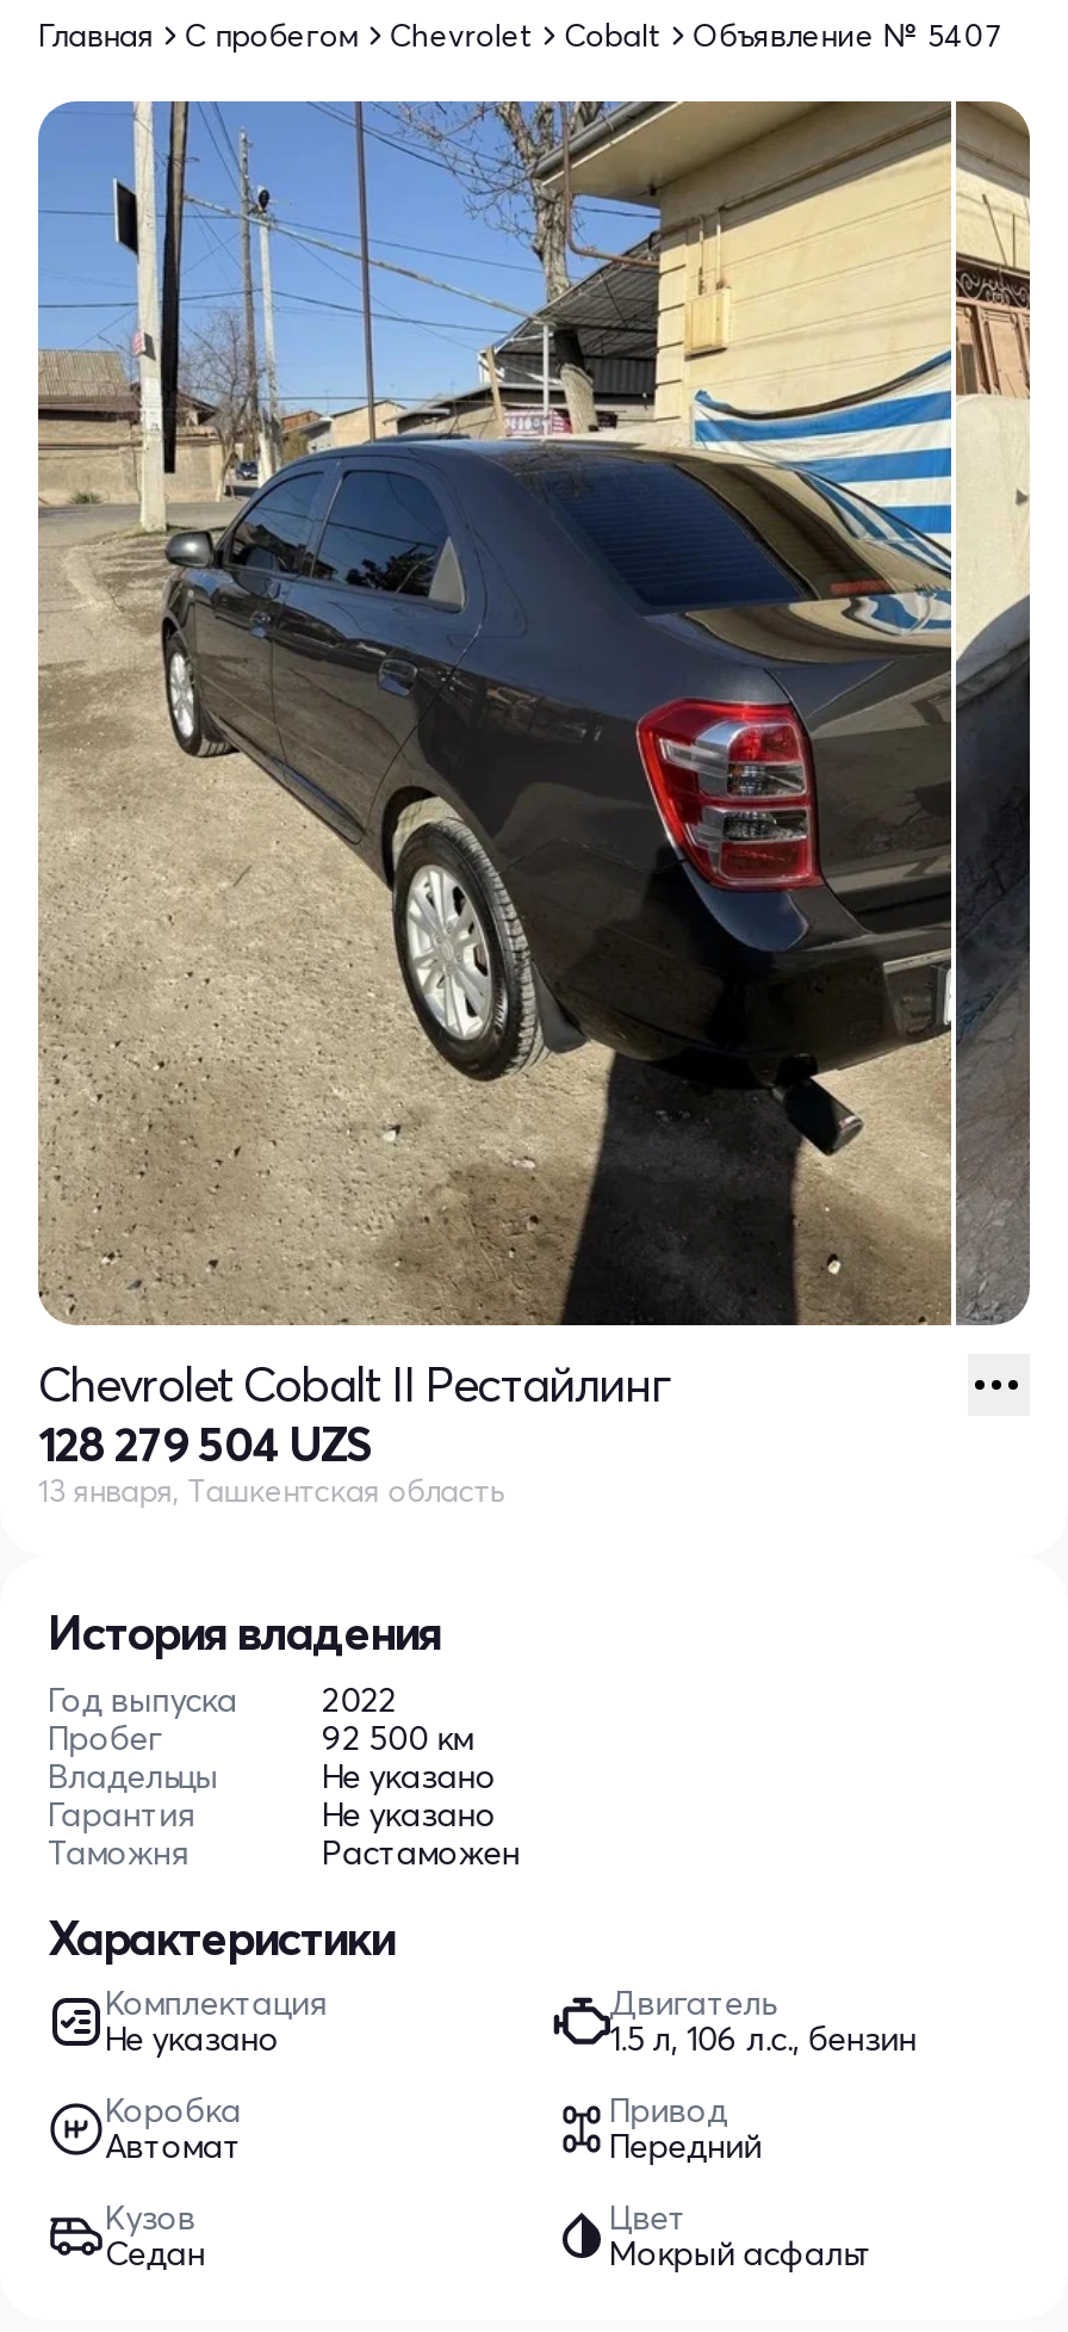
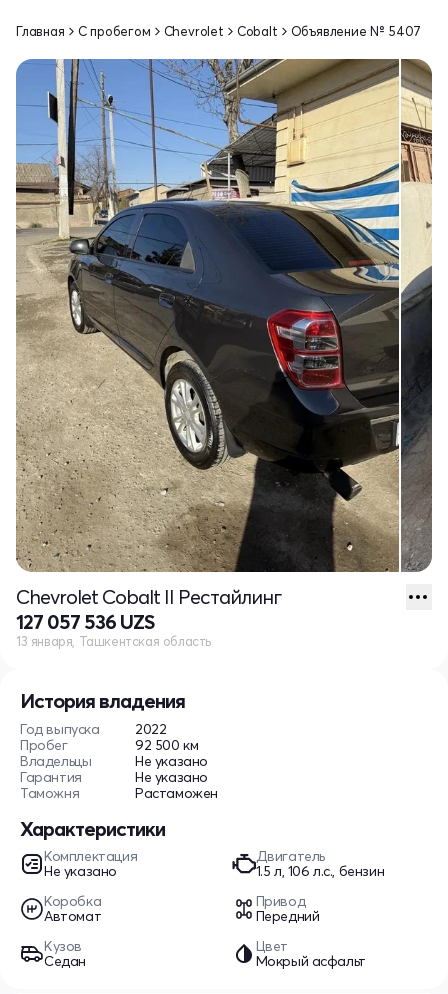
[38,1413,370,1472] 128 279 504 UZS -> [16,609,154,634] 127 057 536 UZS

